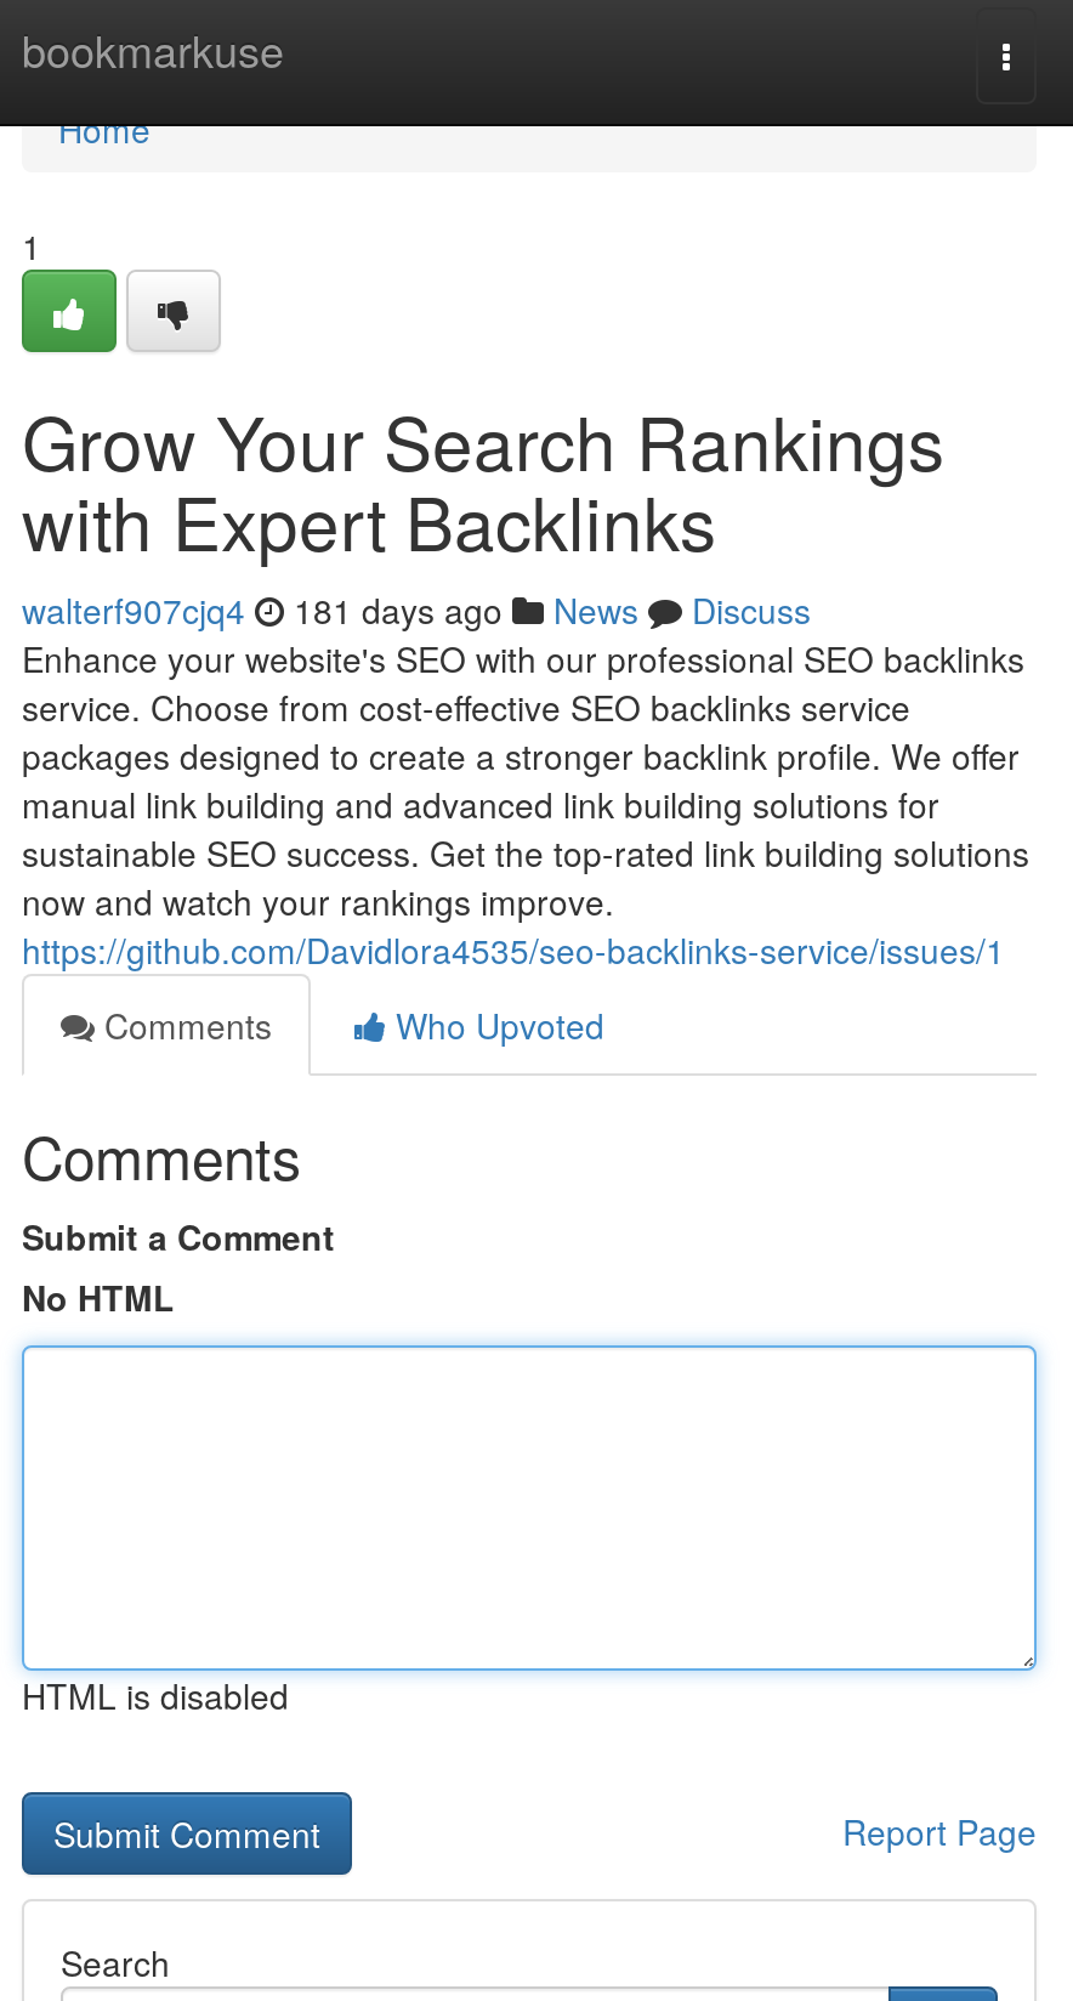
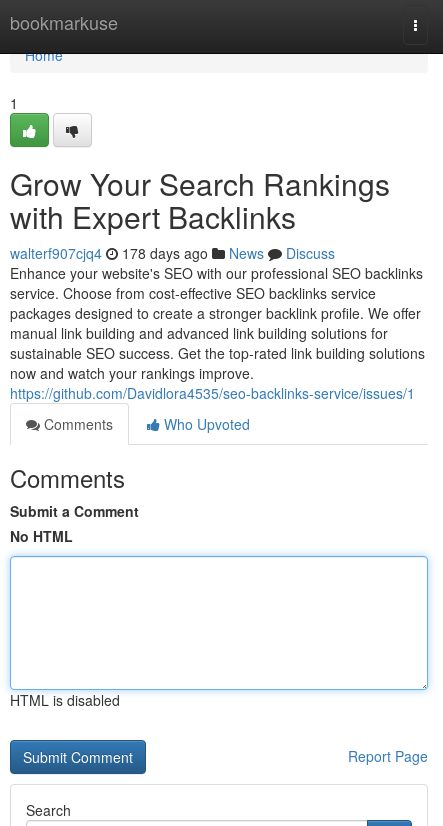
[22,585,811,634] walterf907cjq4 181 days ago News Discuss -> [10,243,335,263] walterf907cjq4 178 days ago News Discuss

